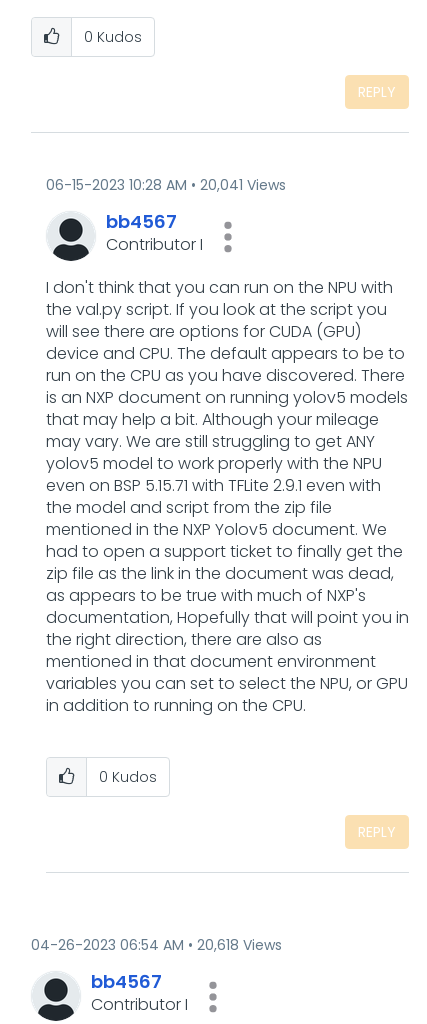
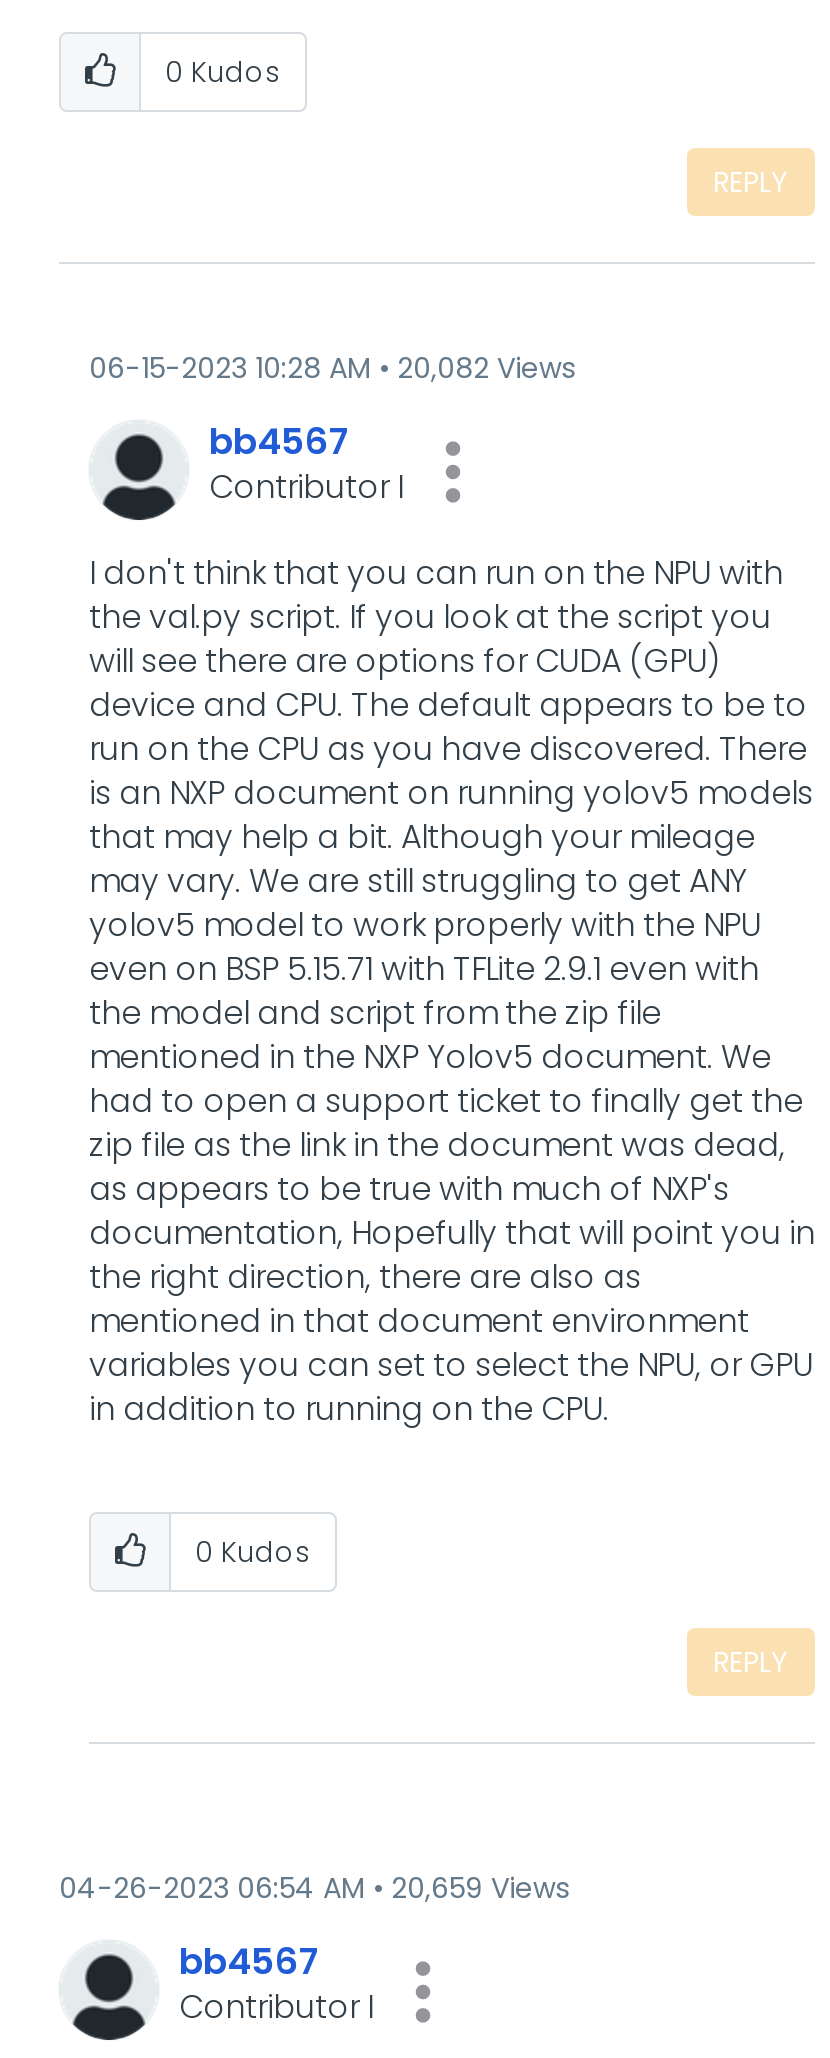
[46,174,286,194] 06-15-2023 10:28 AM 20,041 Views -> [89,347,575,387] 06-15-2023 10:28 AM 20,082 Views
[31,934,282,954] 04-26-2023 06:54 AM 20,618 Views -> [59,1867,569,1907] 04-26-2023 06:54 AM 20,659 Views

